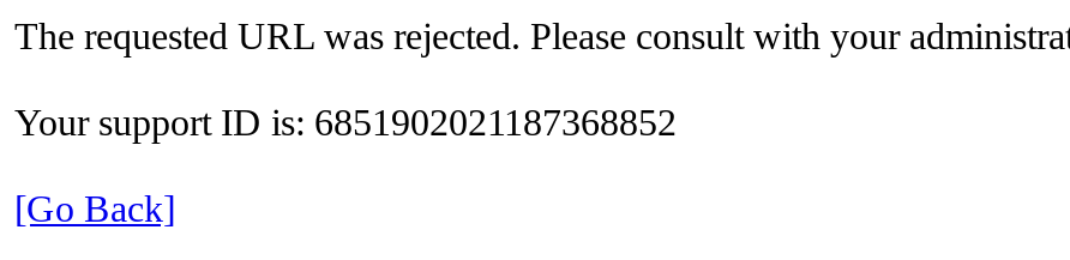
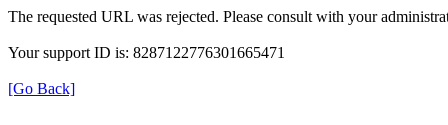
[14,102,677,143] Your support ID is: 6851902021187368852 -> [8,44,285,61] Your support ID is: 8287122776301665471

